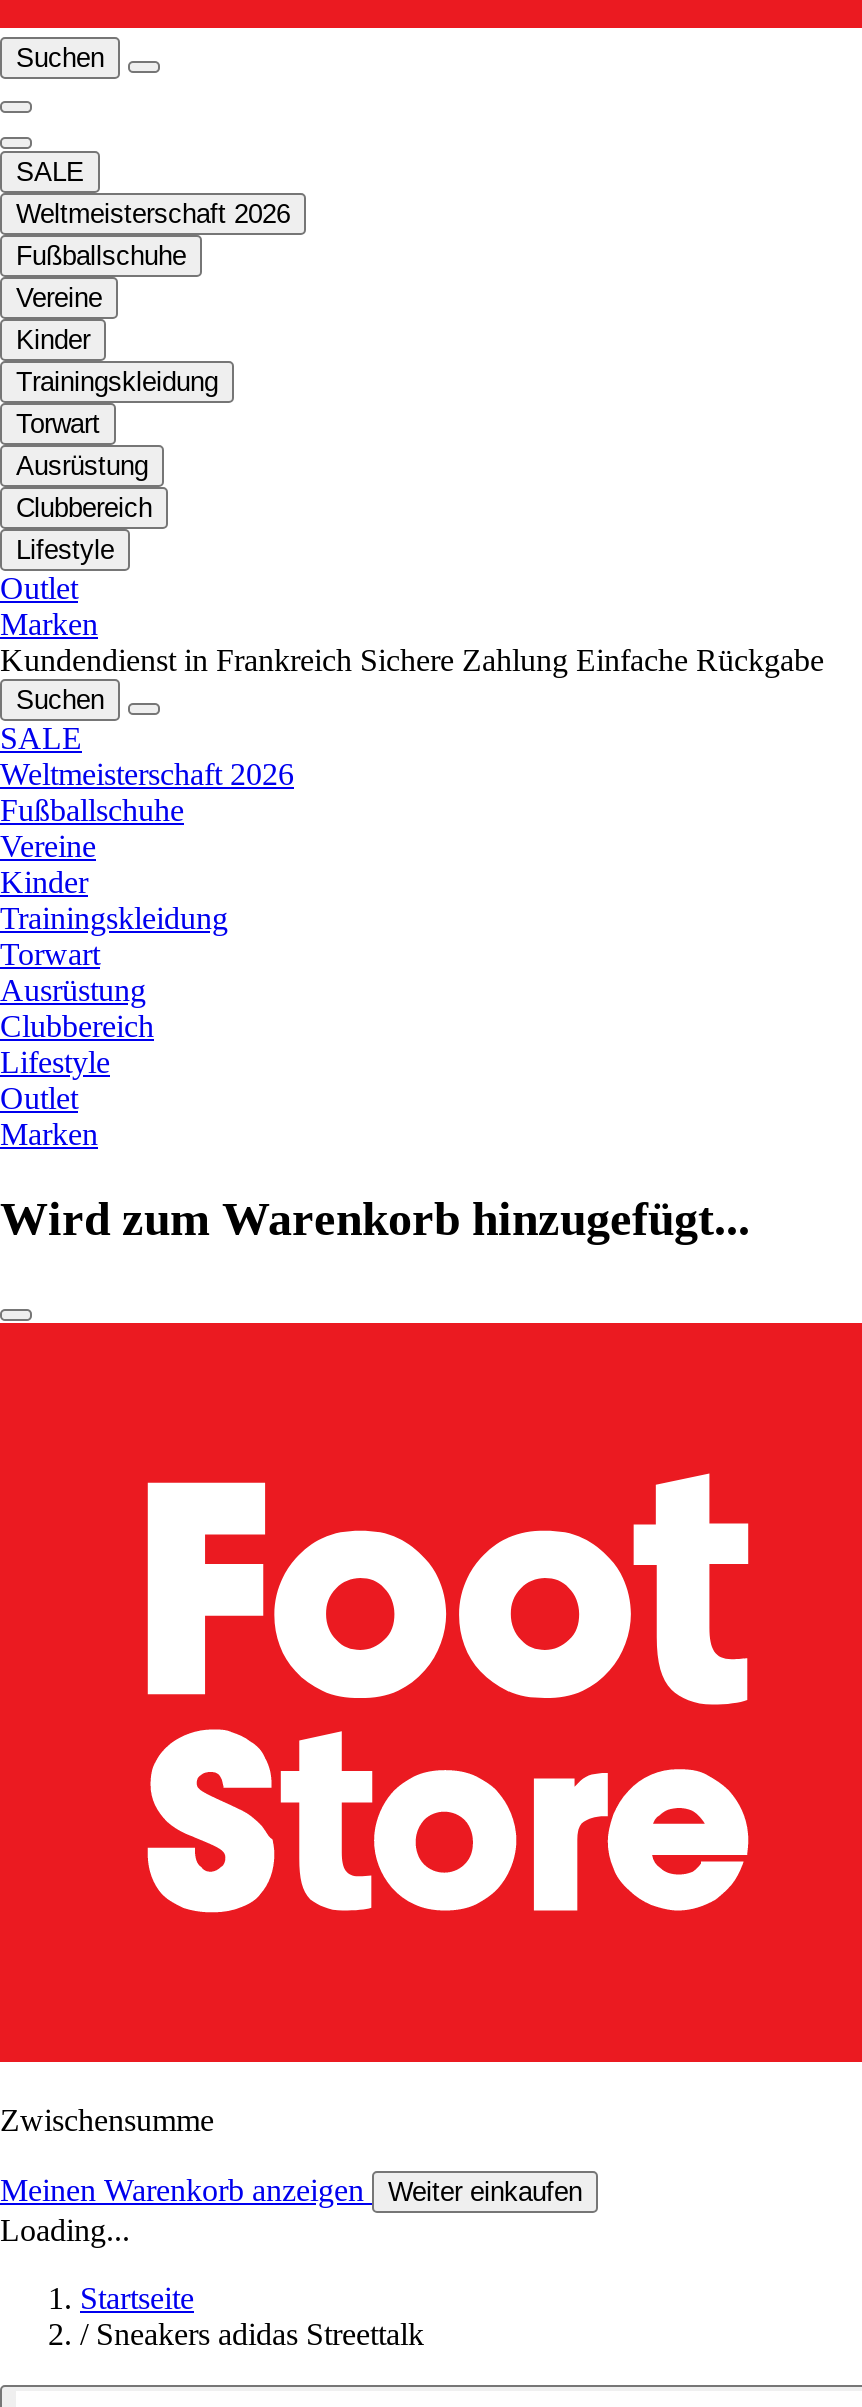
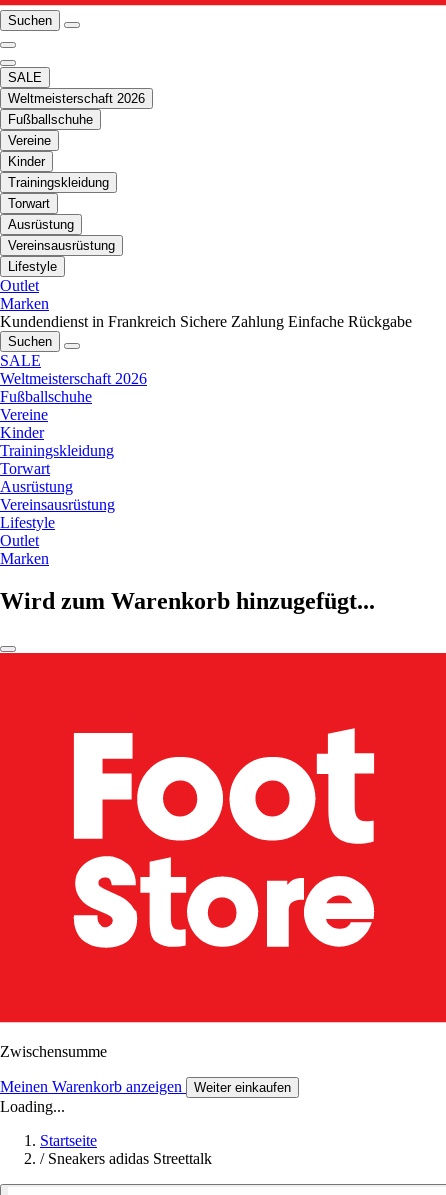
[16,494,152,524] Clubbereich -> [8,238,115,253] Vereinsausrüstung
[0,1010,154,1044] Clubbereich -> [0,496,115,513] Vereinsausrüstung

